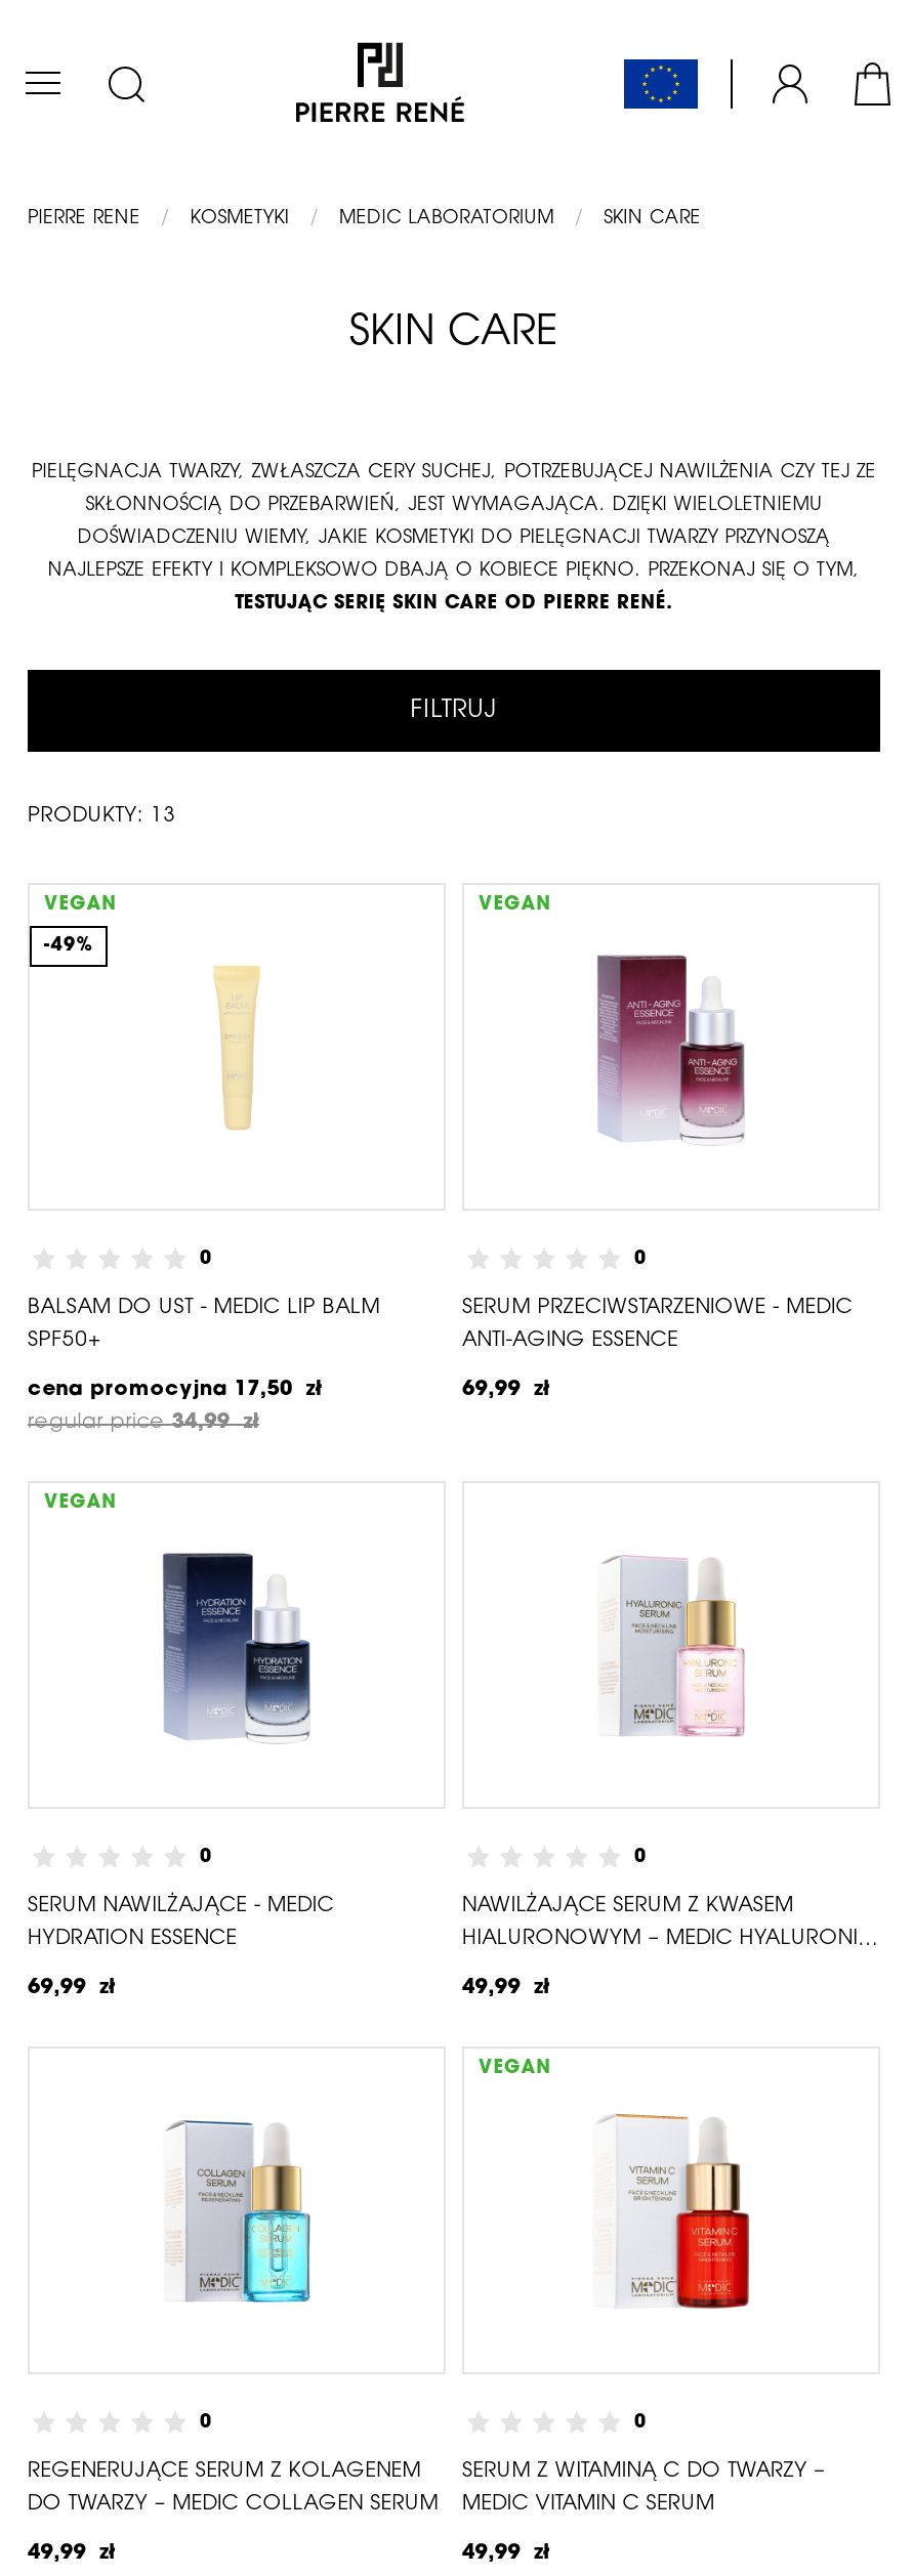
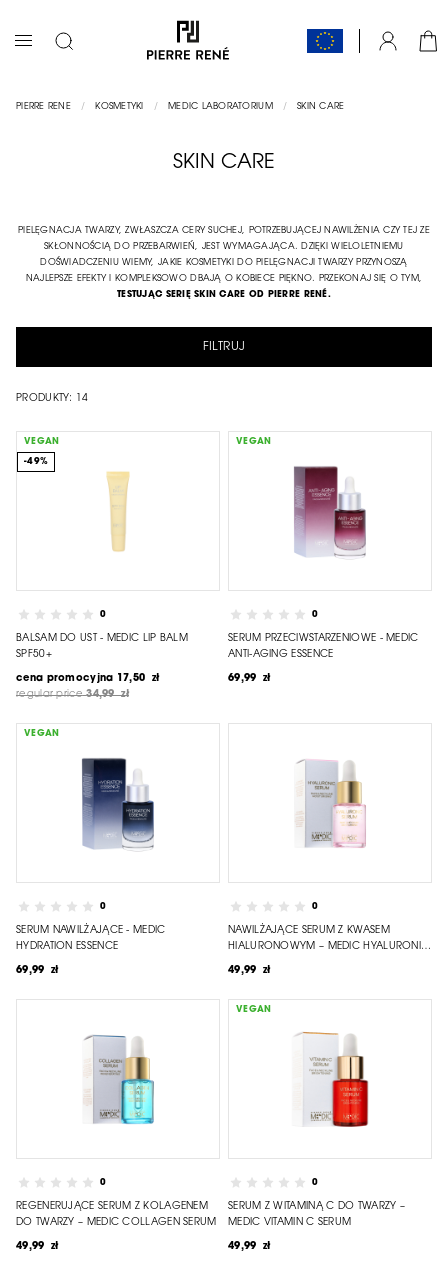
[28,808,176,828] PRODUKTY: 13 -> [16,394,89,404] PRODUKTY: 14

